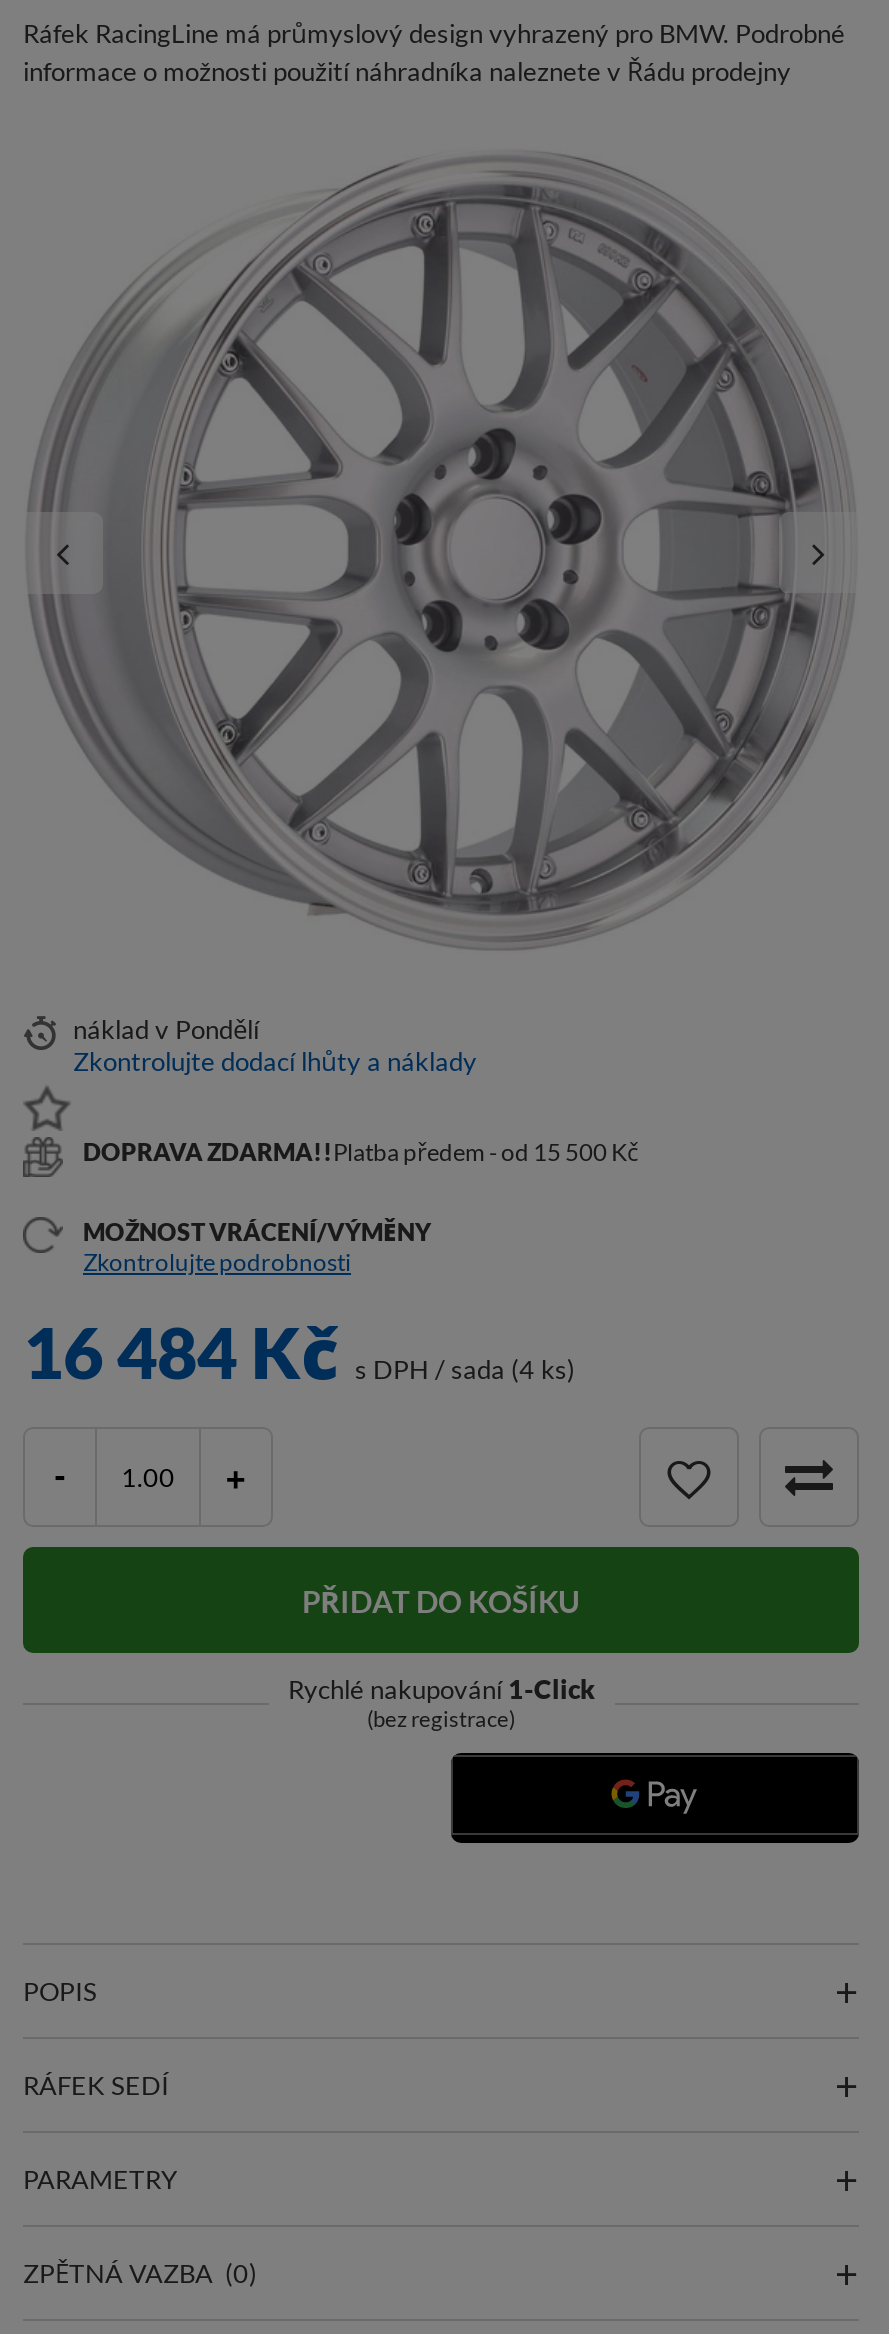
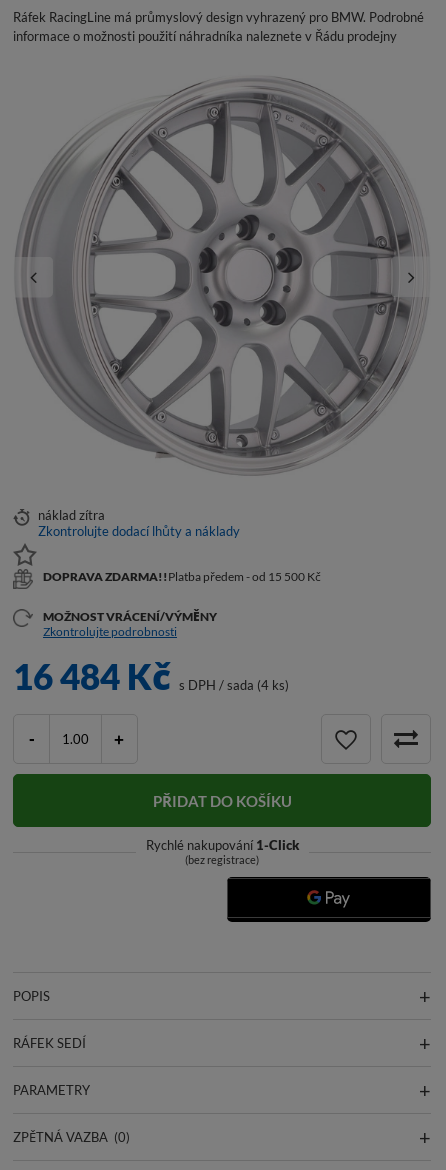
[73,1013,259,1045] náklad v Pondělí -> [38,507,105,523] náklad zítra

